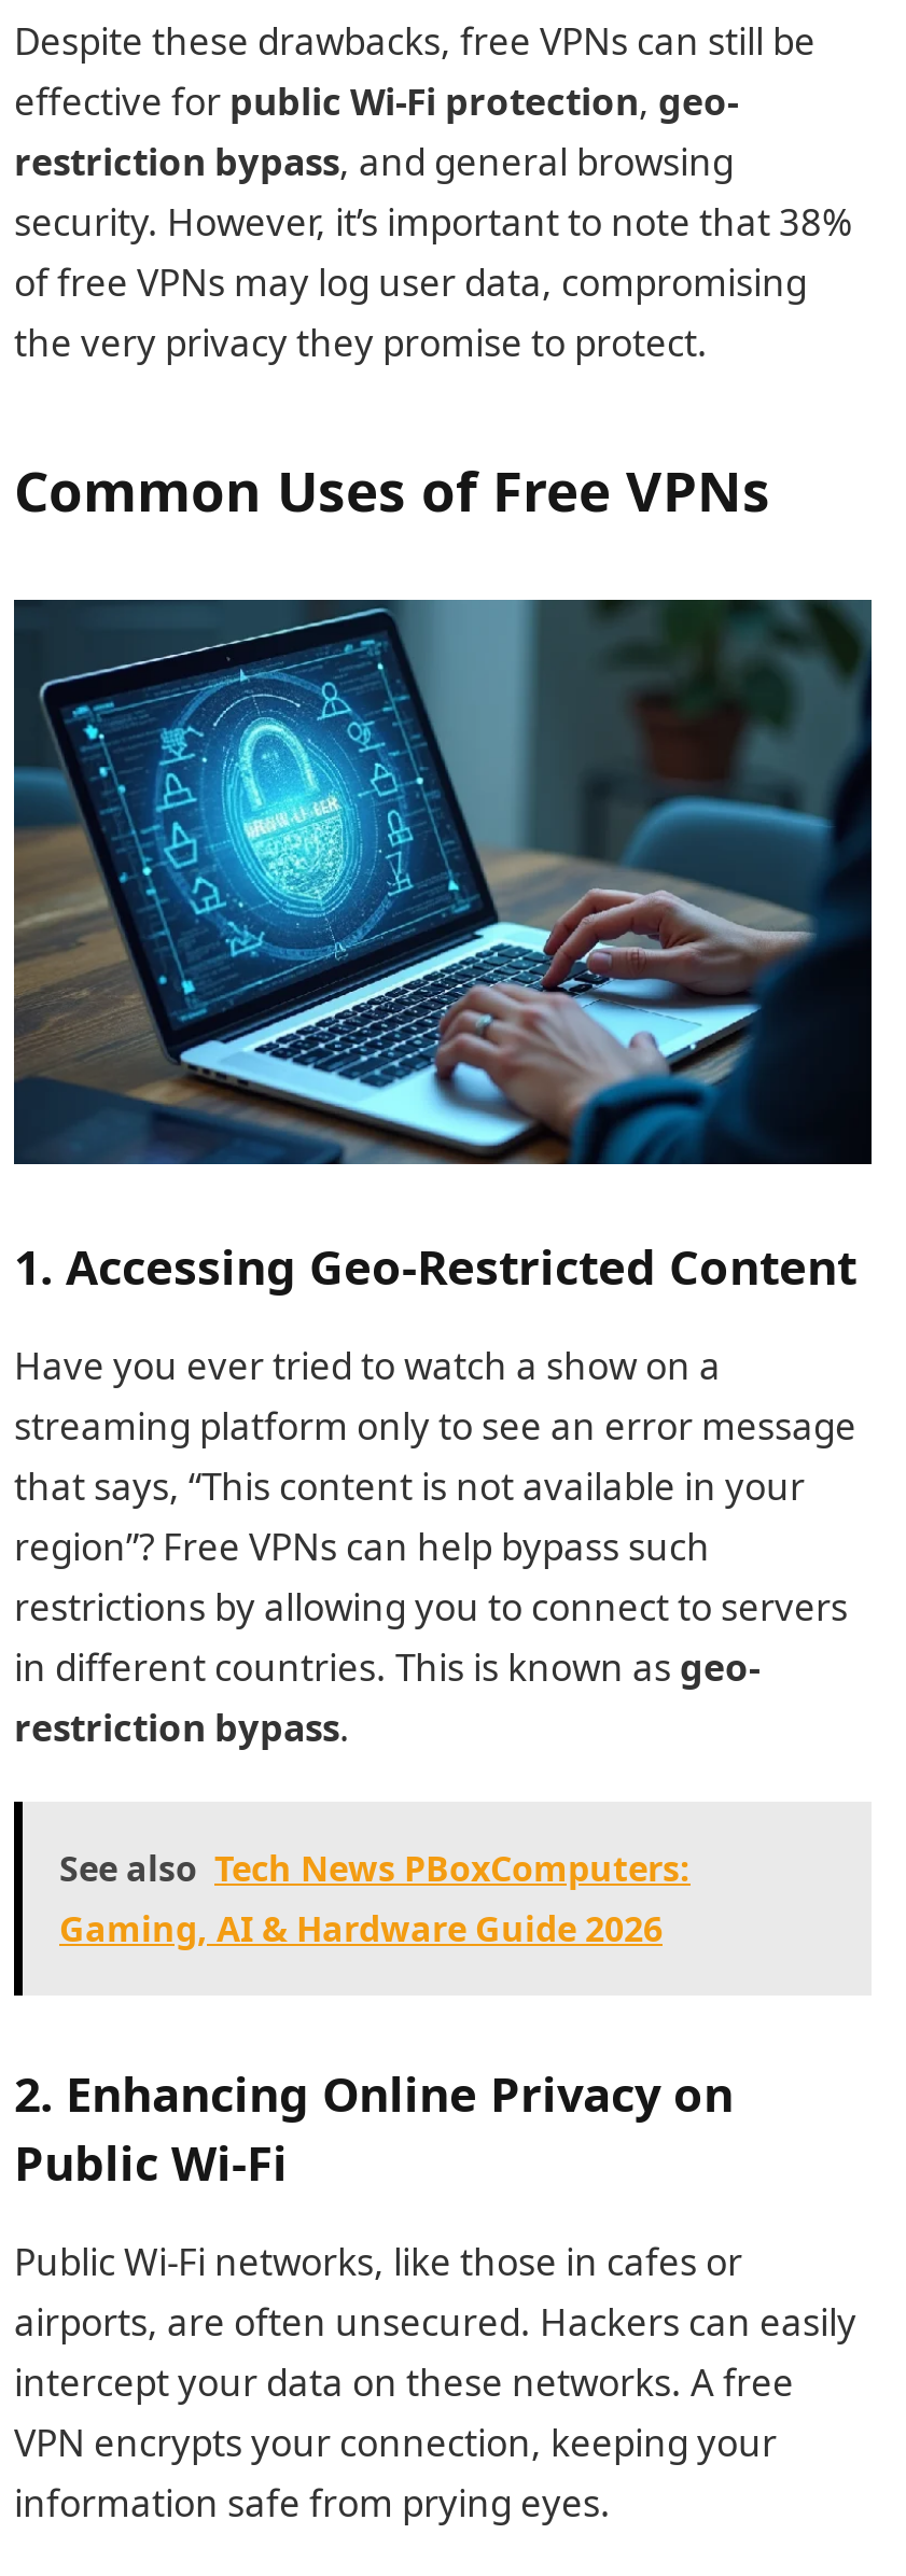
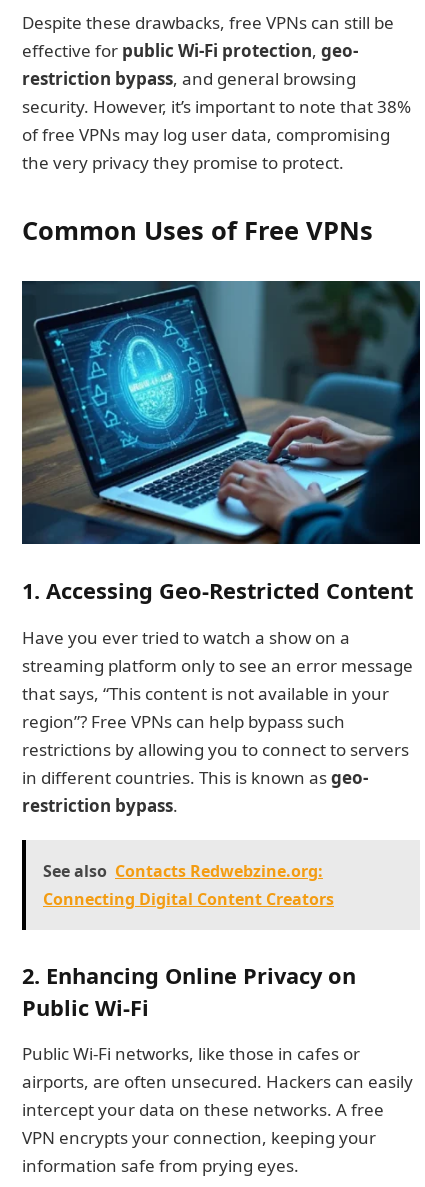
[59,1845,691,1953] See also Tech News PBoxComputers: | Gaming, AI & Hardware Guide 2026 -> [43,860,334,910] See also Contacts Redwebzine.org: | Connecting Digital Content Creators

